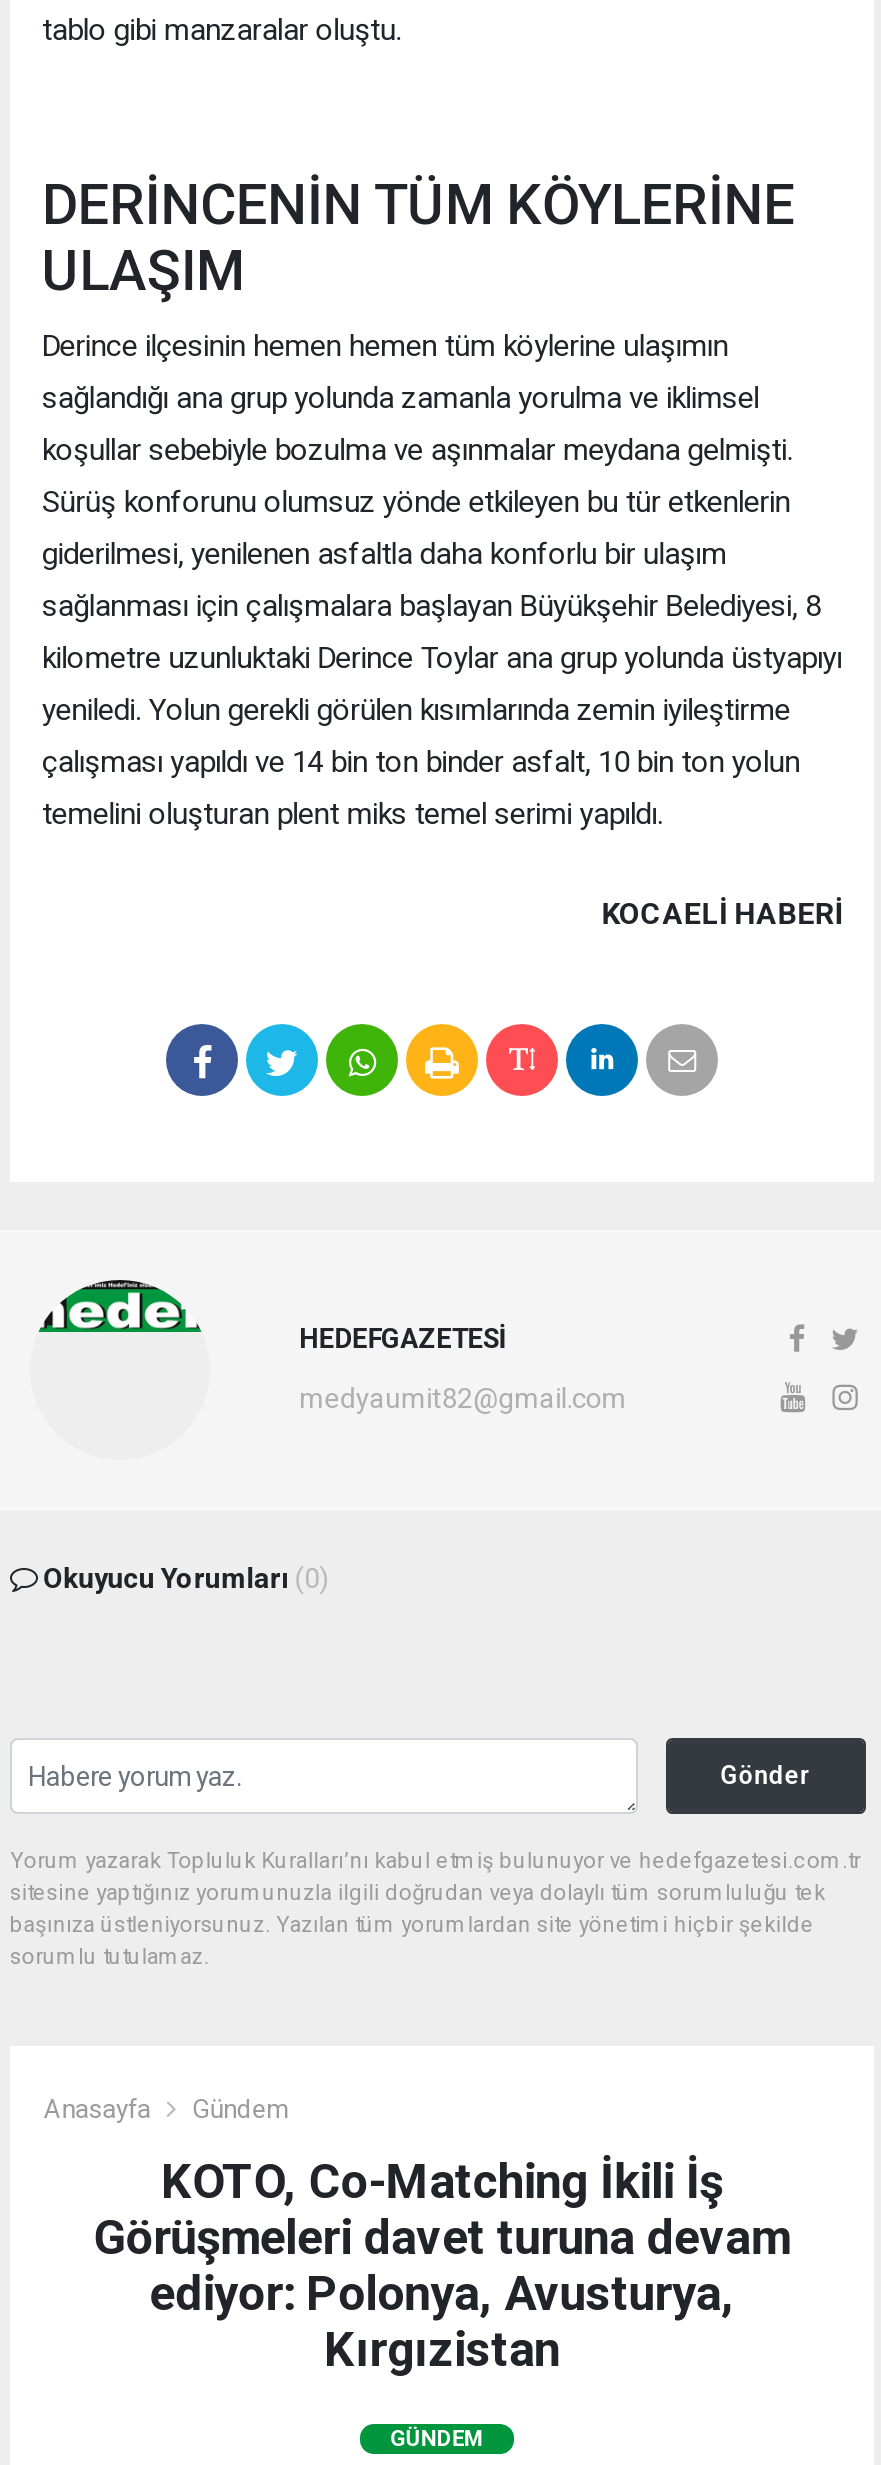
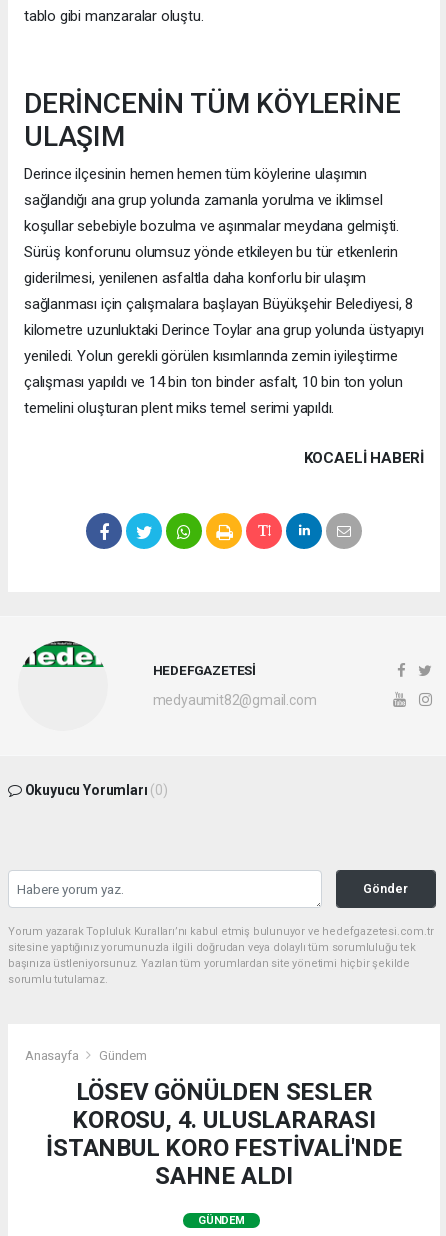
[94,2154,790,2378] KOTO, Co-Matching İkili İş | Görüşmeleri davet turuna devam | ediyor: Polonya, Avusturya, | Kırgızistan -> [46,1078,402,1190] LÖSEV GÖNÜLDEN SESLER | KOROSU, 4. ULUSLARARASI | İSTANBUL KORO FESTİVALİ'NDE | SAHNE ALDI

